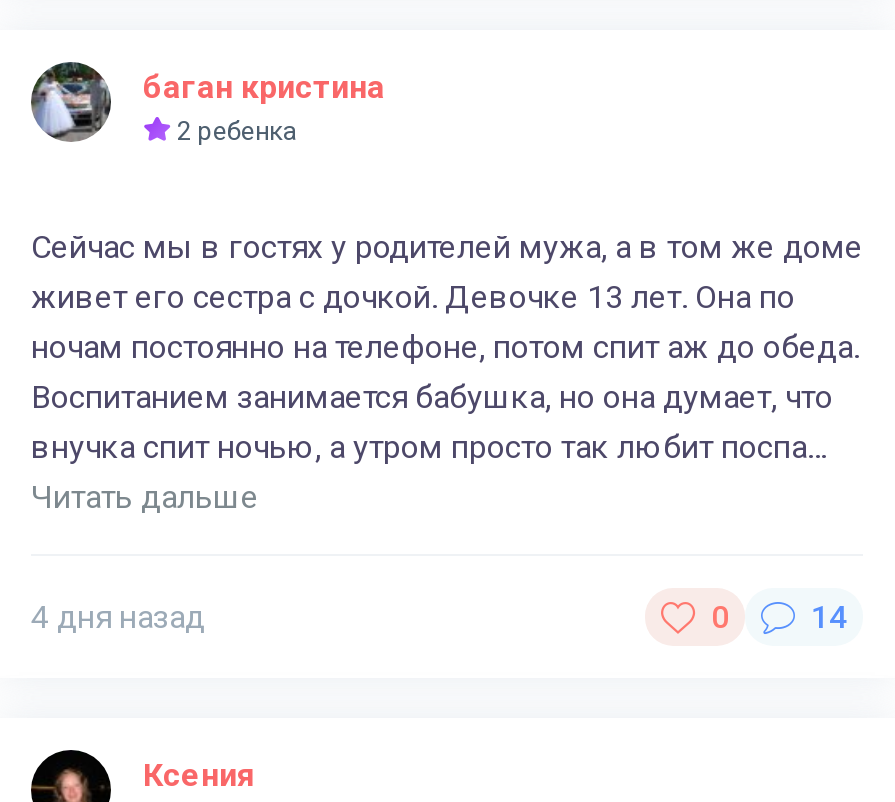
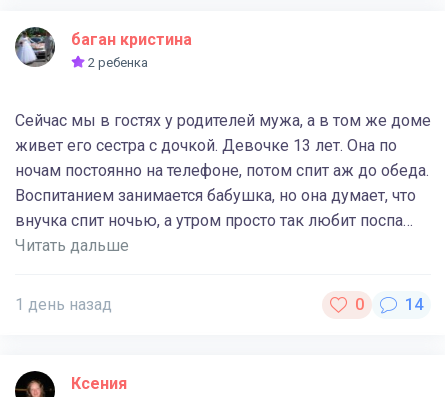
[31,599,205,637] 4 дня назад -> [15,295,112,314] 1 день назад

